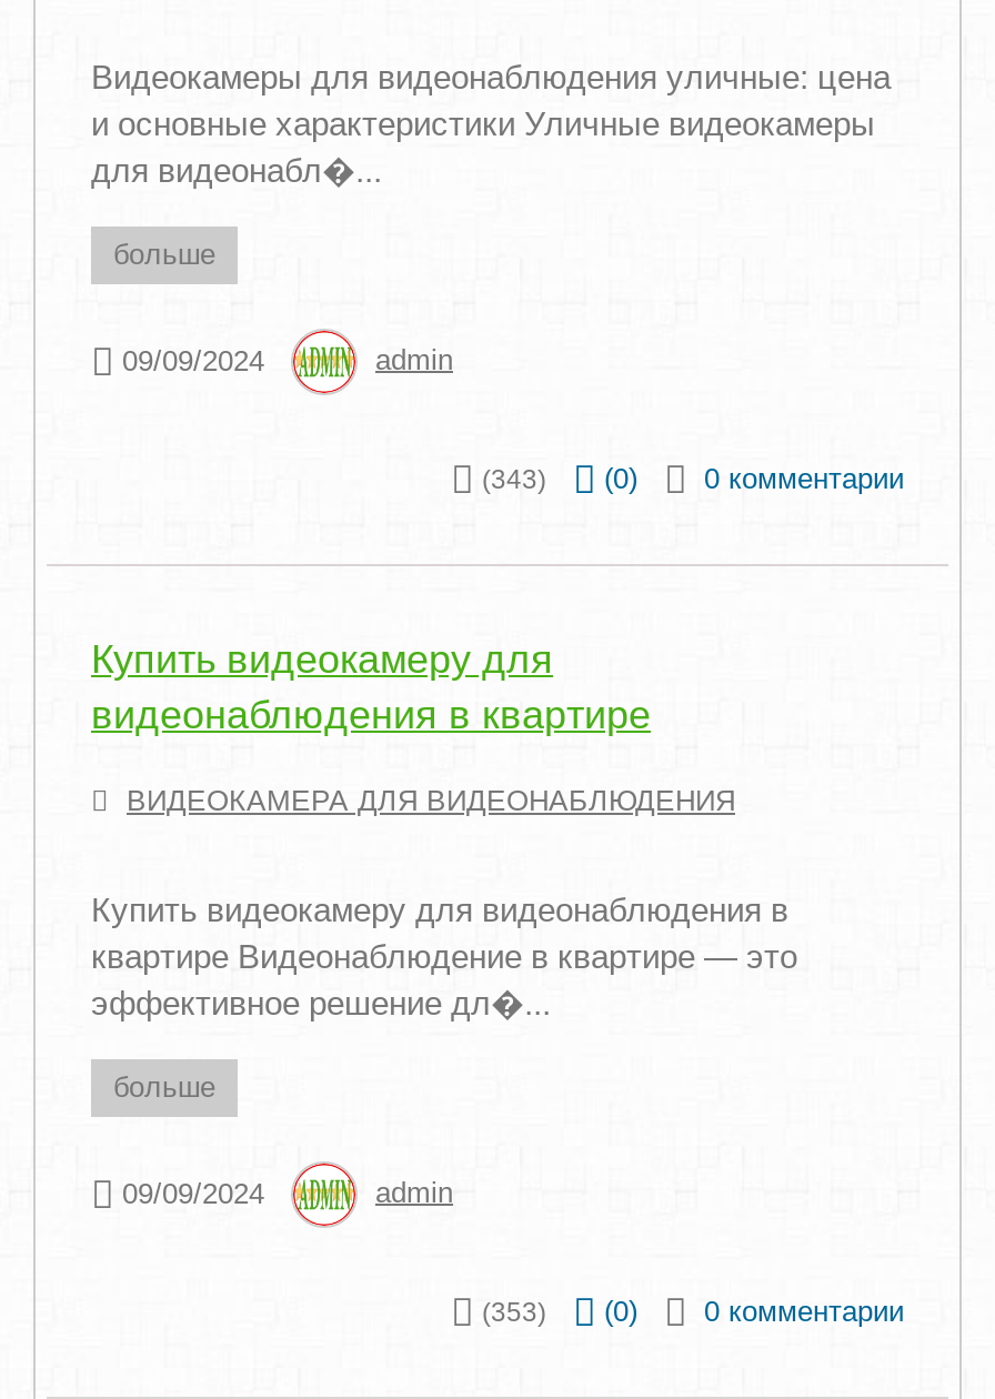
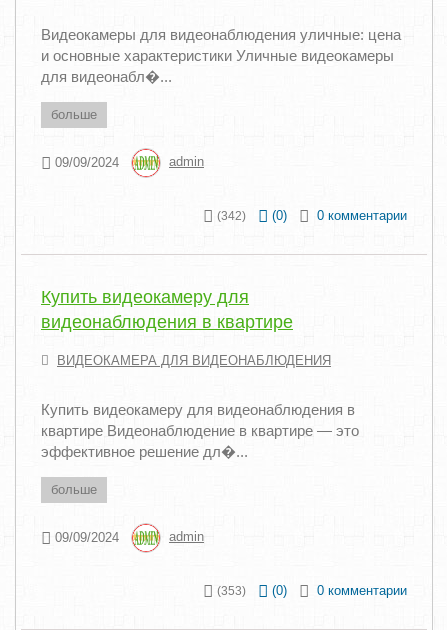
[482,462,904,496] (343) (0) 0 комментарии -> [217,208,407,223] (342) (0) 0 комментарии

